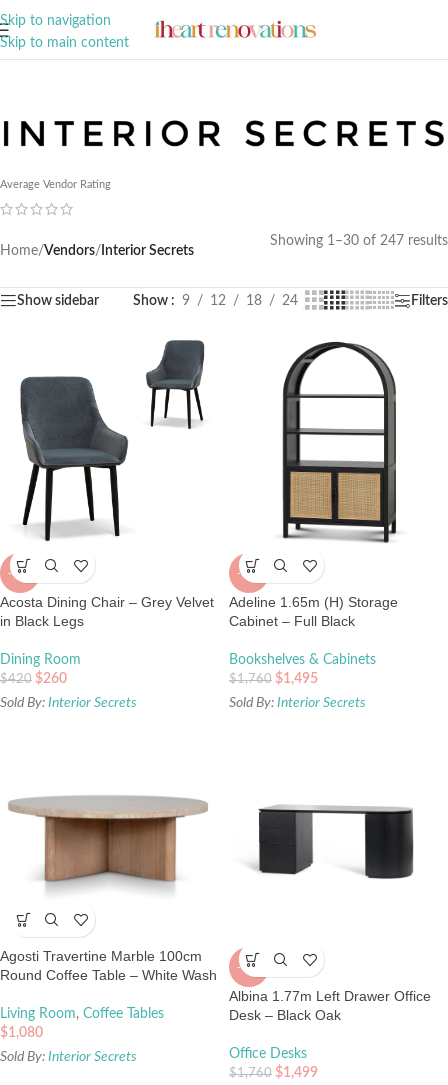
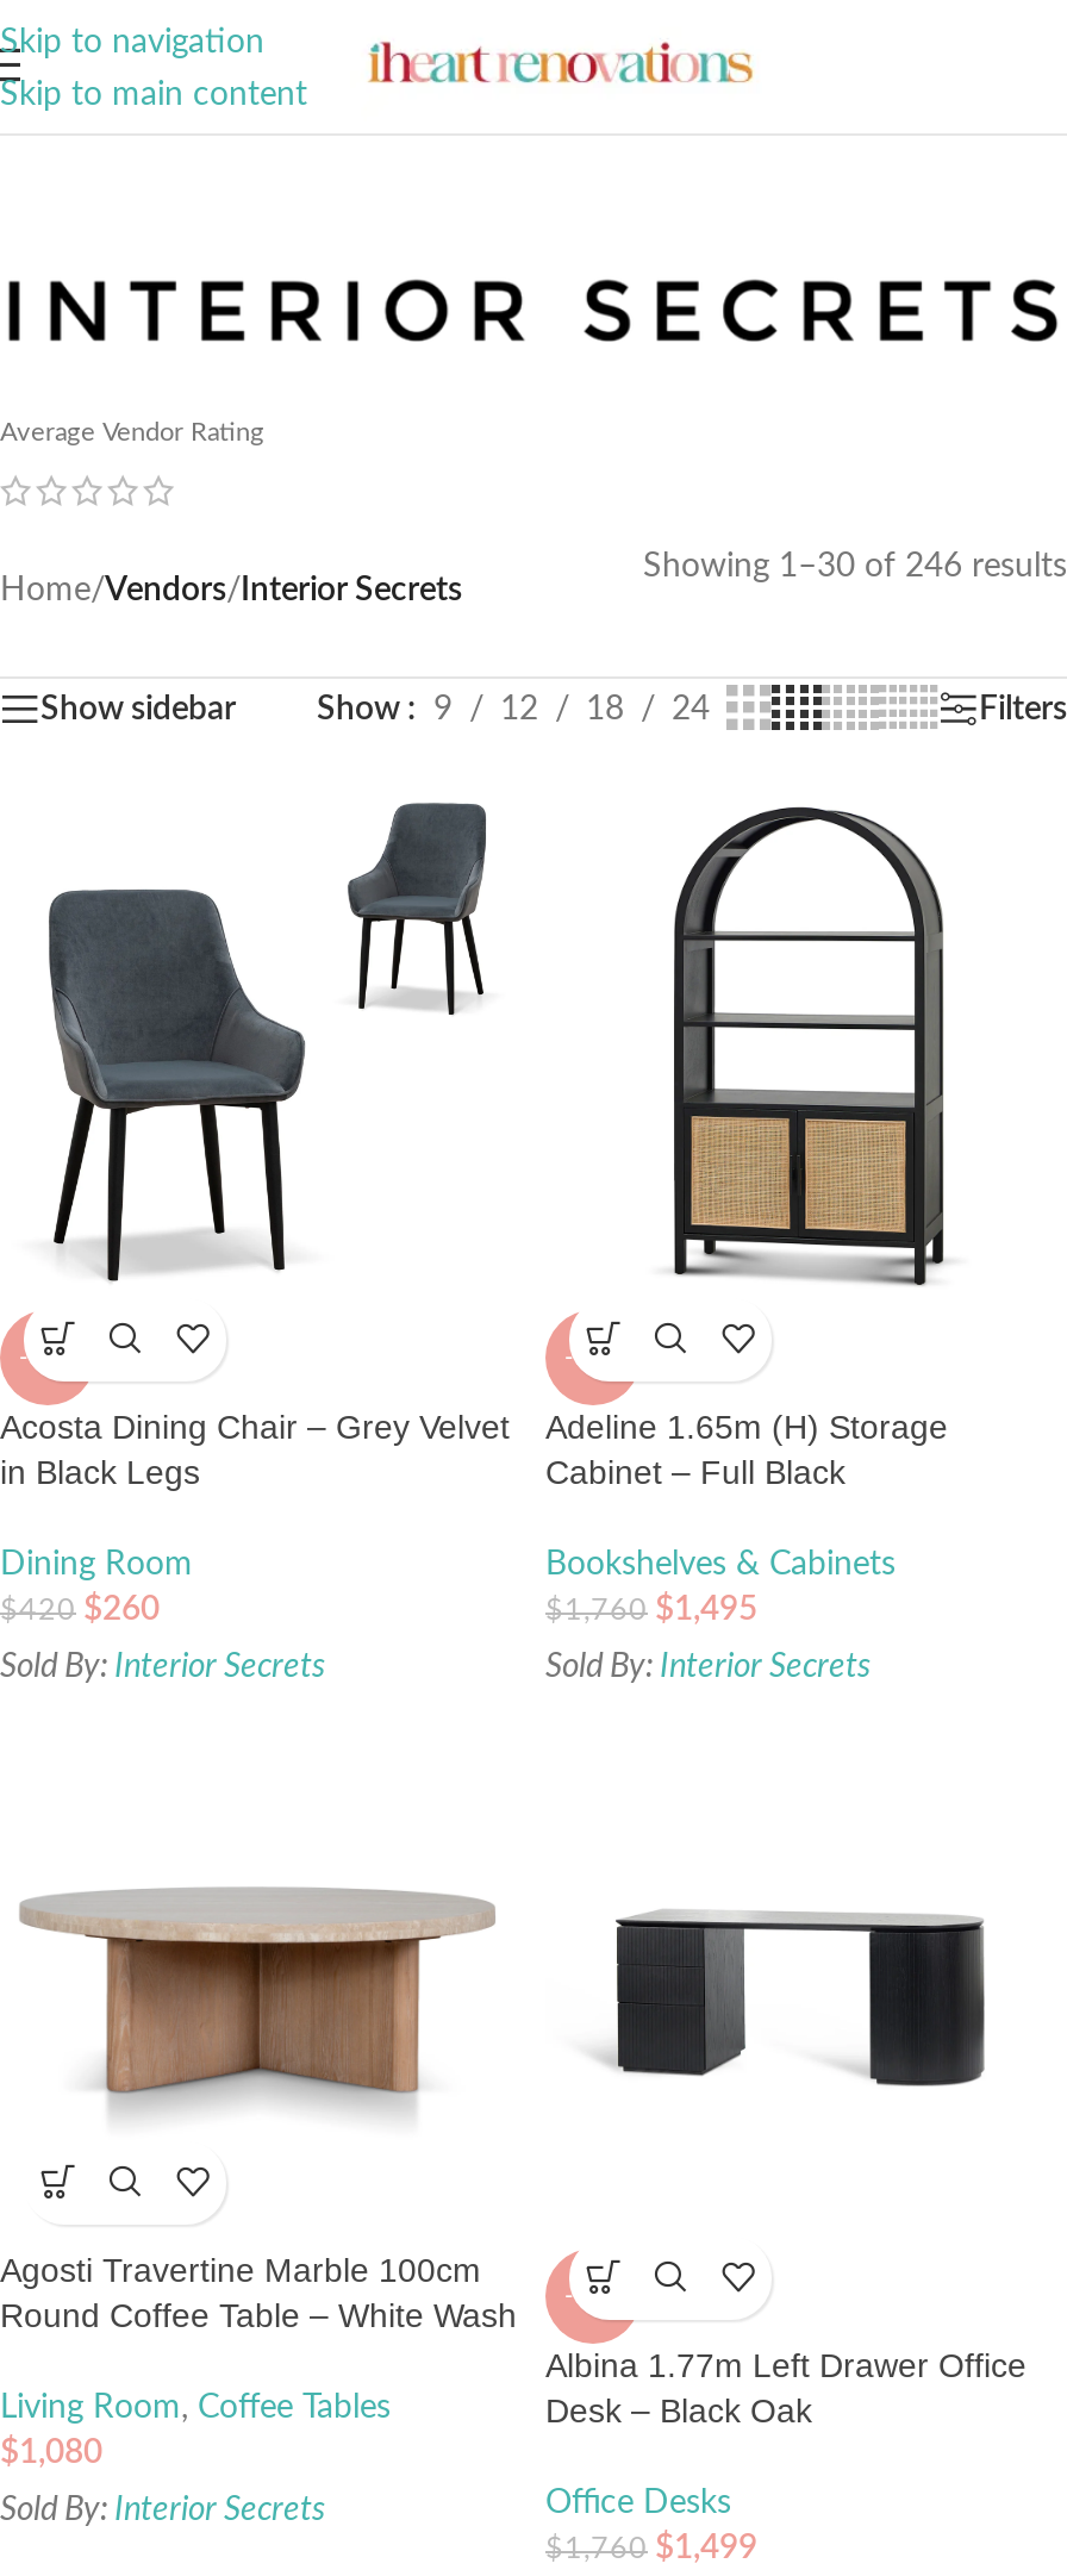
[270,234,448,248] Showing 1–30 of 247 results -> [643,550,1067,583] Showing 1–30 of 246 results

